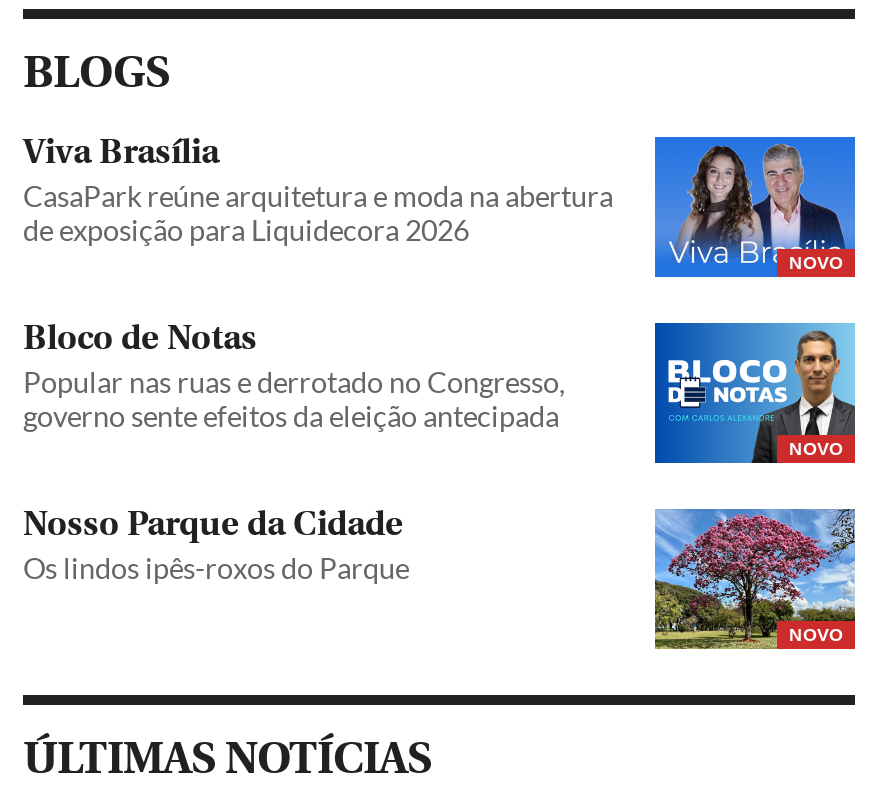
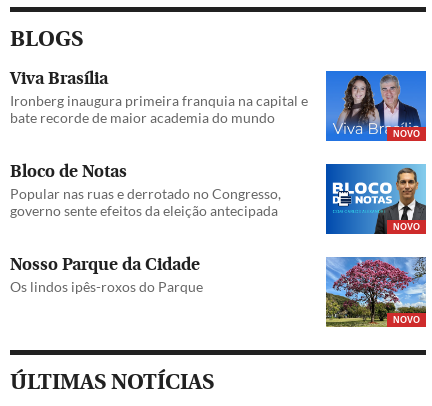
[23,179,613,247] CasaPark reúne arquitetura e moda na abertura | de exposição para Liquidecora 2026 -> [10,92,308,126] Ironberg inaugura primeira franquia na capital e | bate recorde de maior academia do mundo

